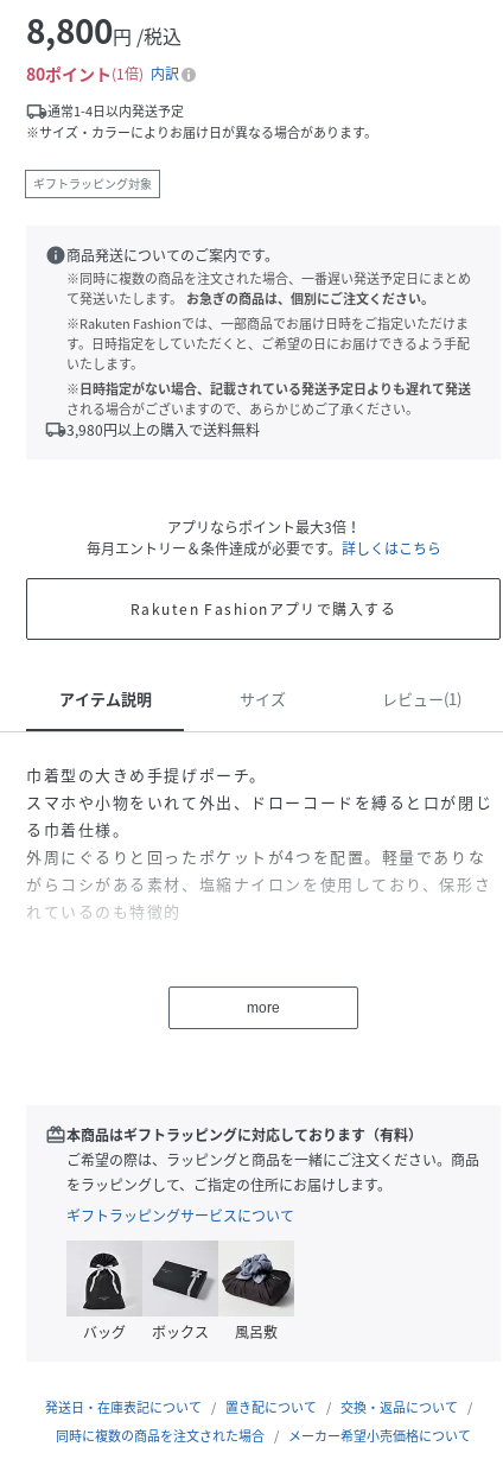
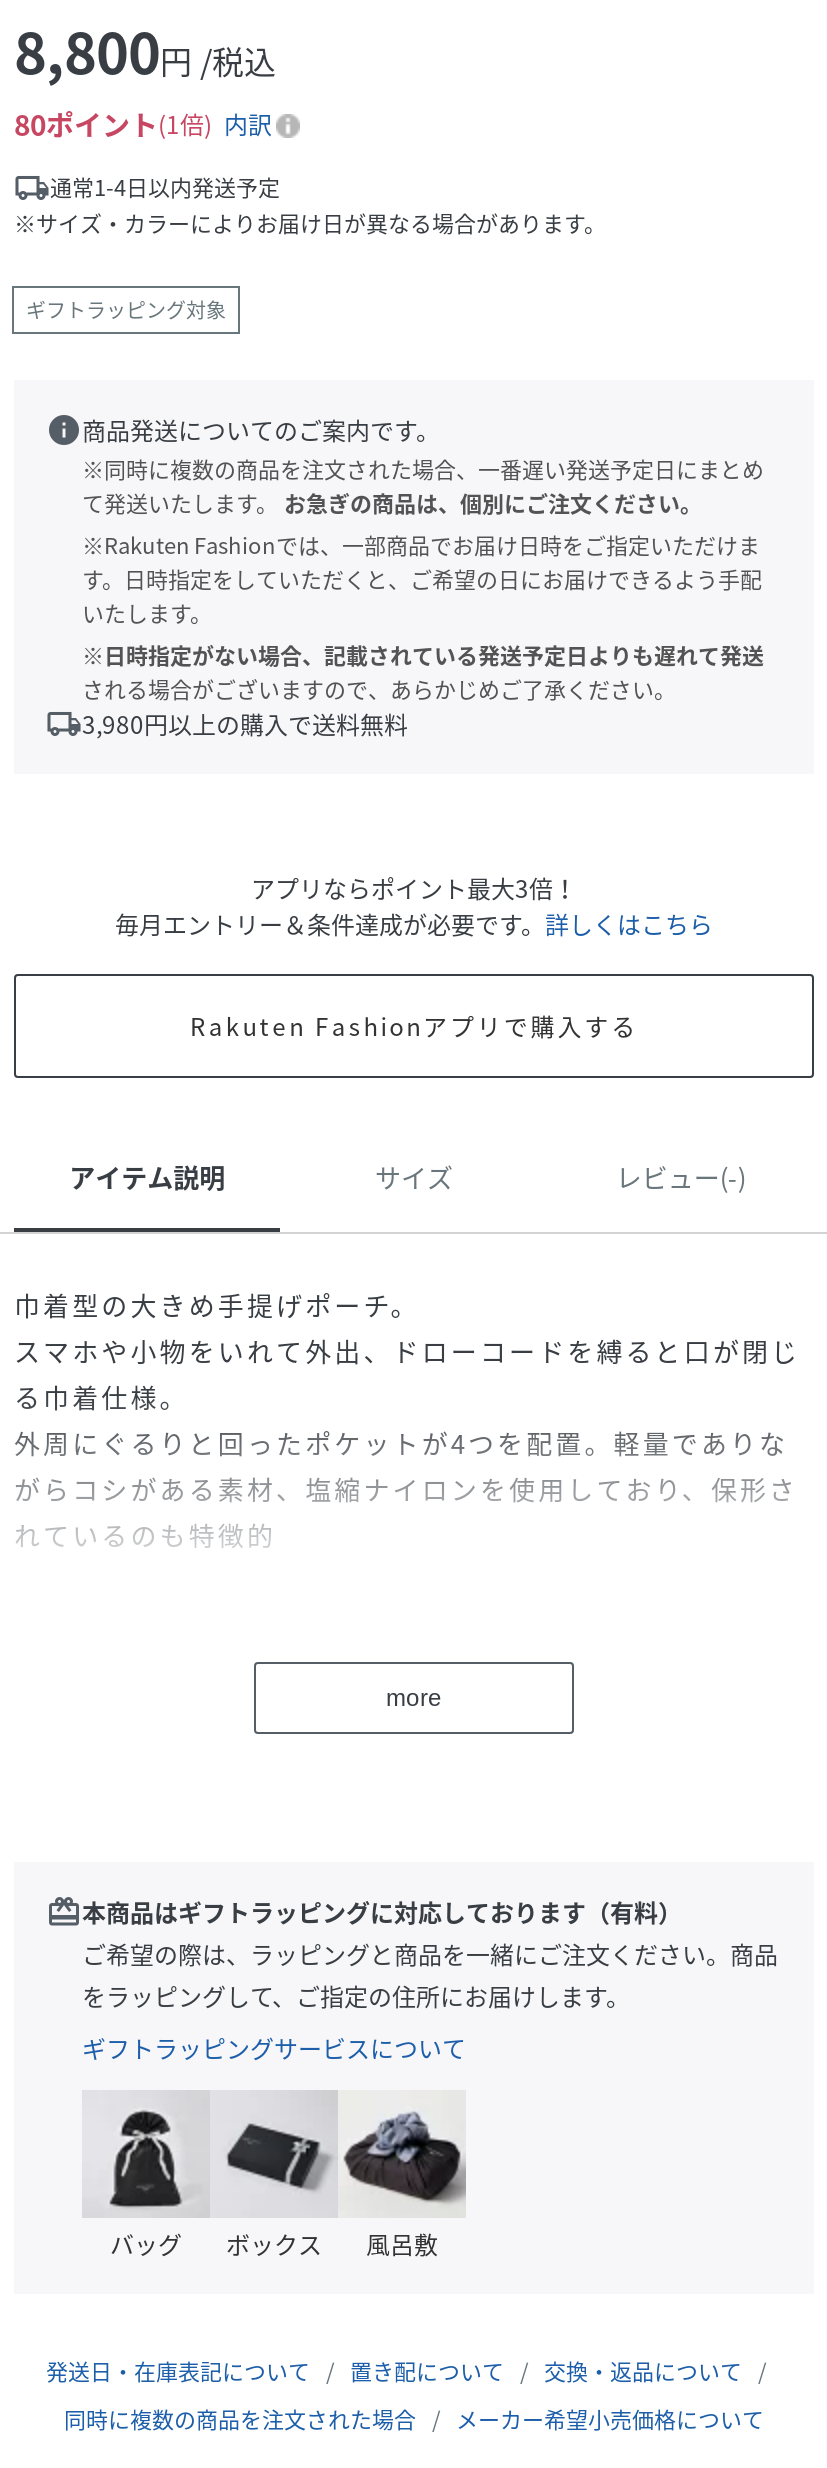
[382,687,461,710] レビュー(1) -> [616,1158,746,1196] レビュー(-)

